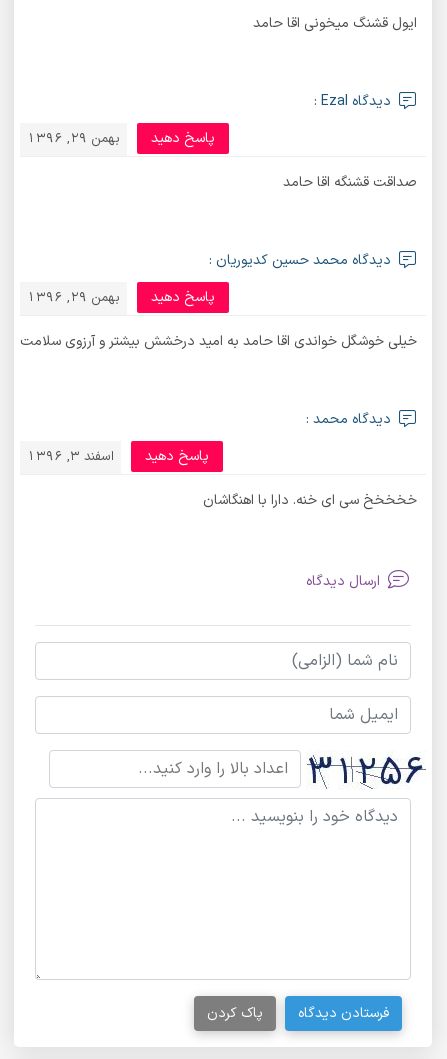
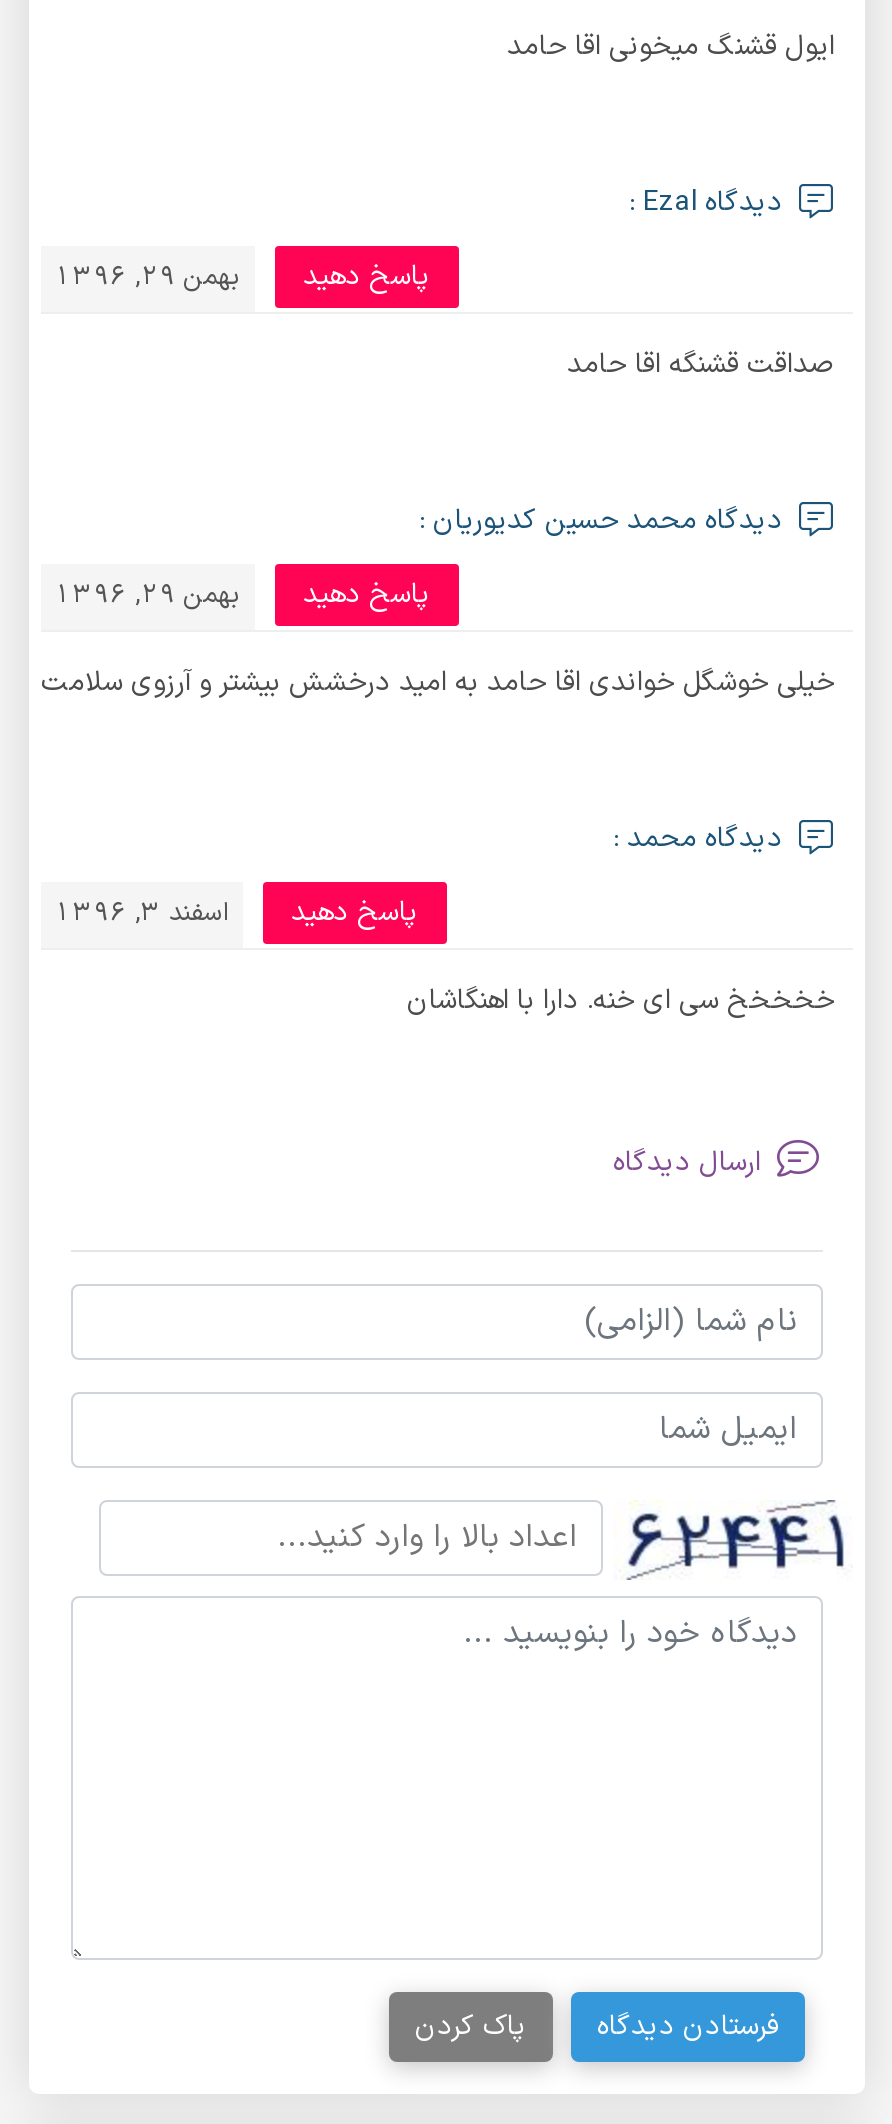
[307,750,426,789] [image] -> [617,1498,851,1580] [image]

